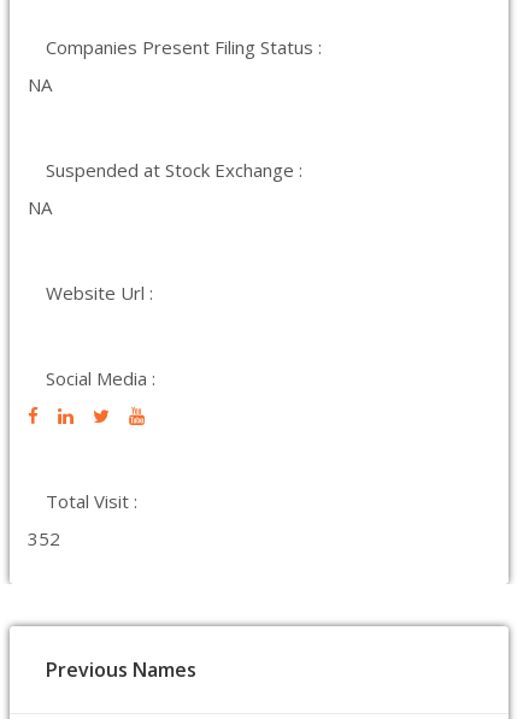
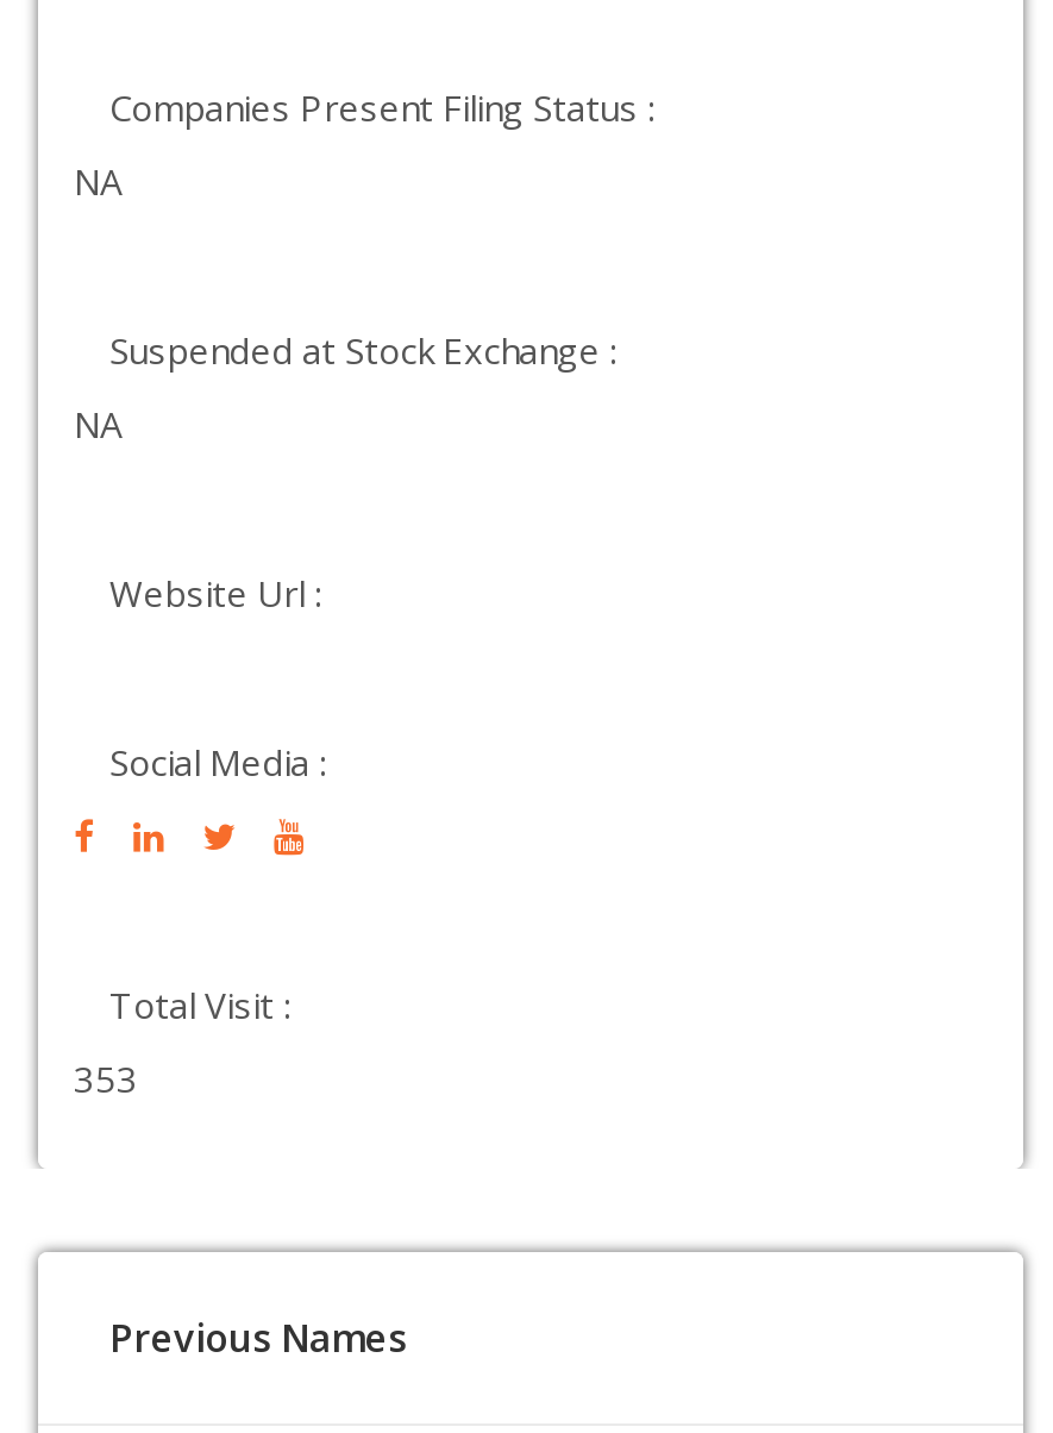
[28,526,60,550] 352 -> [74,1055,138,1102] 353

